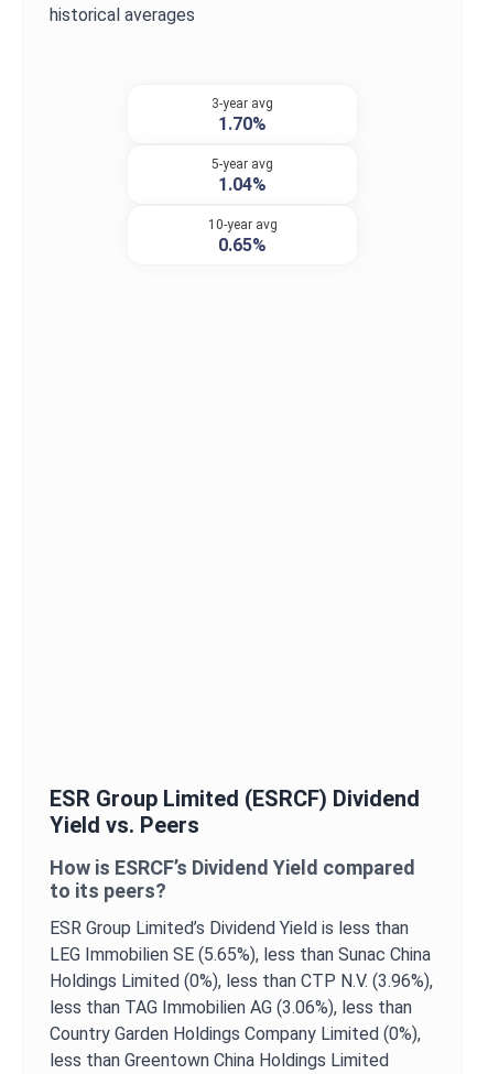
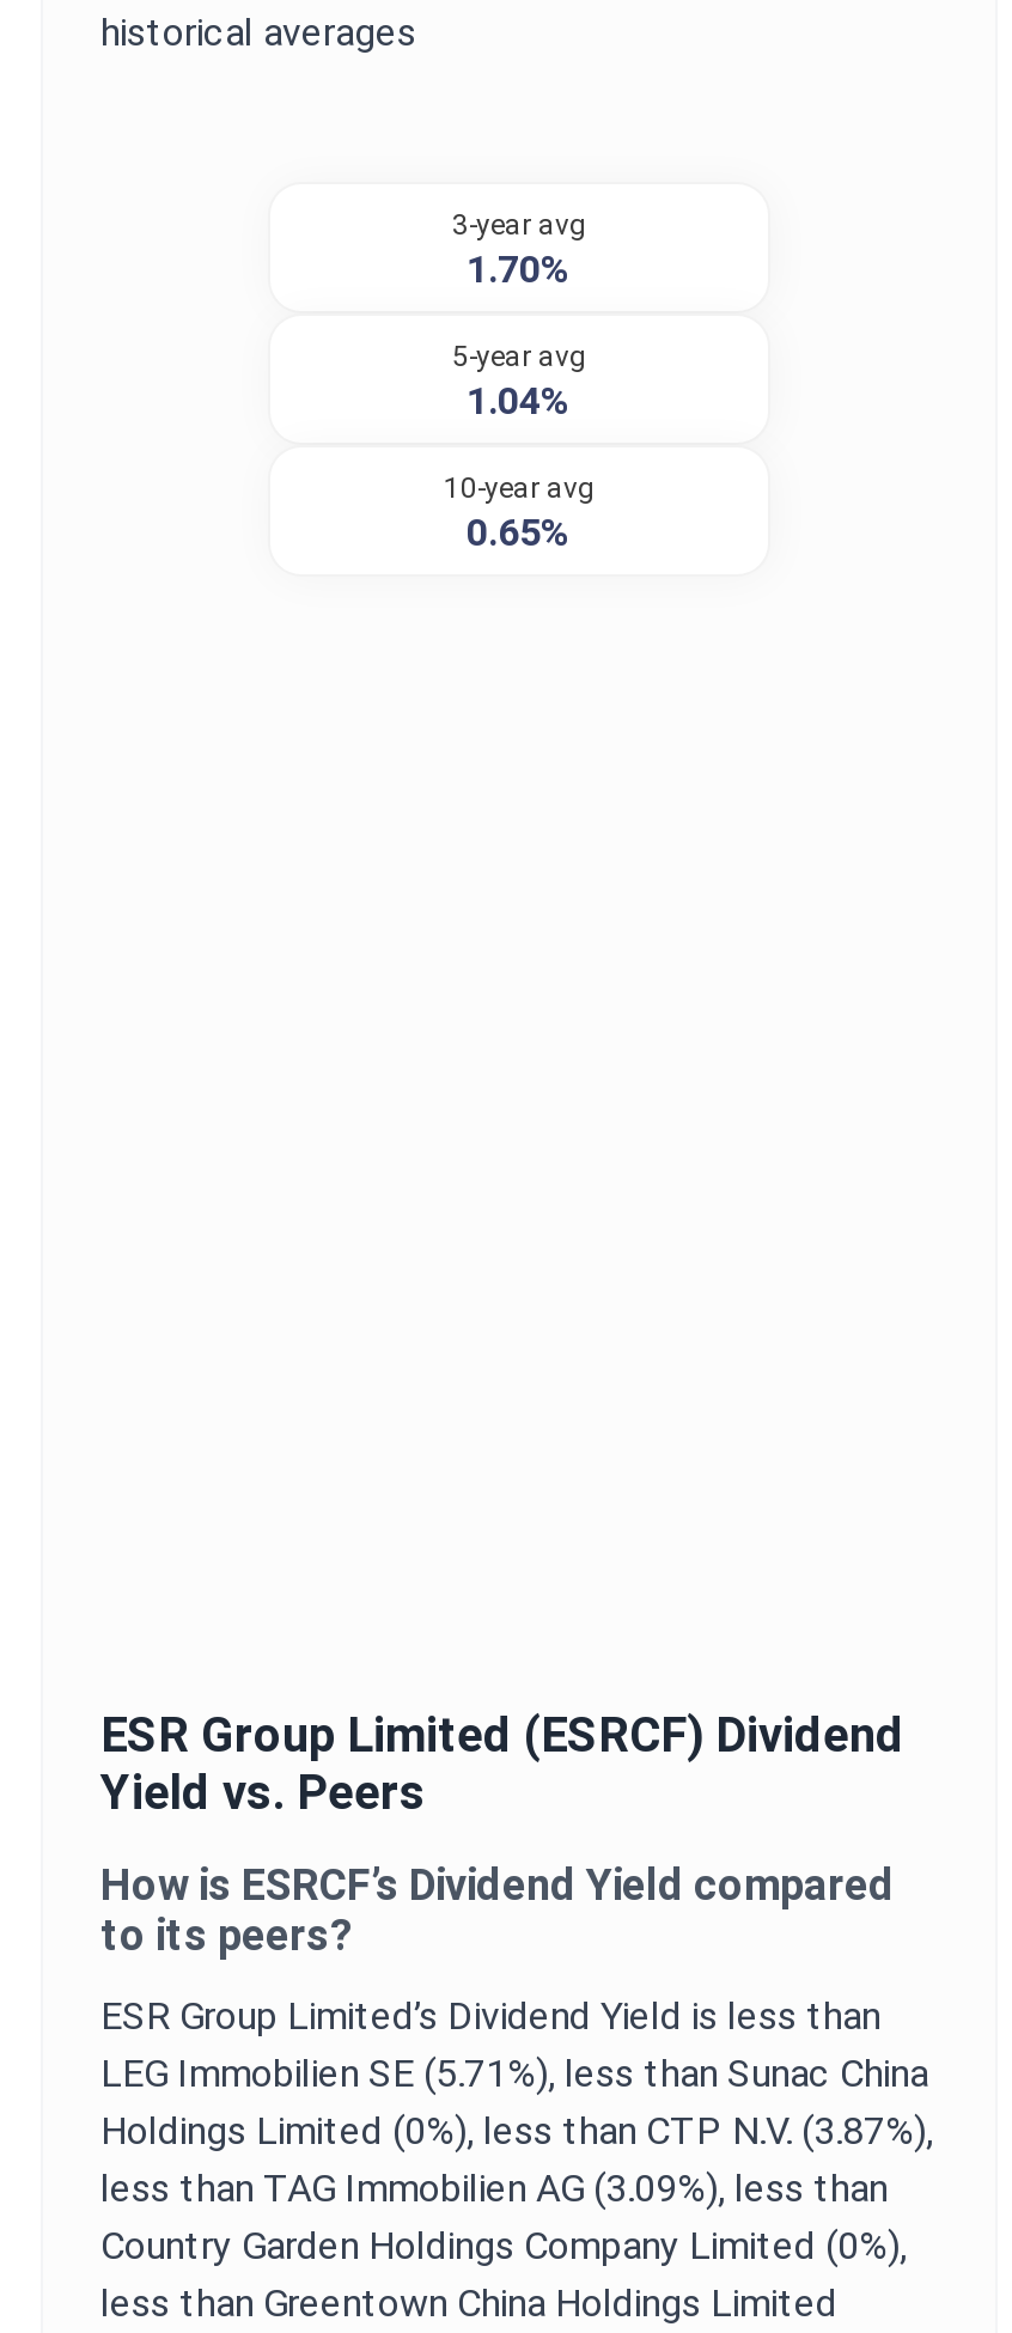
[50,944,431,965] LEG Immobilien SE (5.65%), less than Sunac China -> [100,2051,928,2096] LEG Immobilien SE (5.71%), less than Sunac China
[50,970,433,991] Holdings Limited (0%), less than CTP N.V. (3.96%), -> [100,2108,933,2154] Holdings Limited (0%), less than CTP N.V. (3.87%),
[50,997,412,1018] less than TAG Immobilien AG (3.06%), less than -> [100,2166,888,2211] less than TAG Immobilien AG (3.09%), less than

